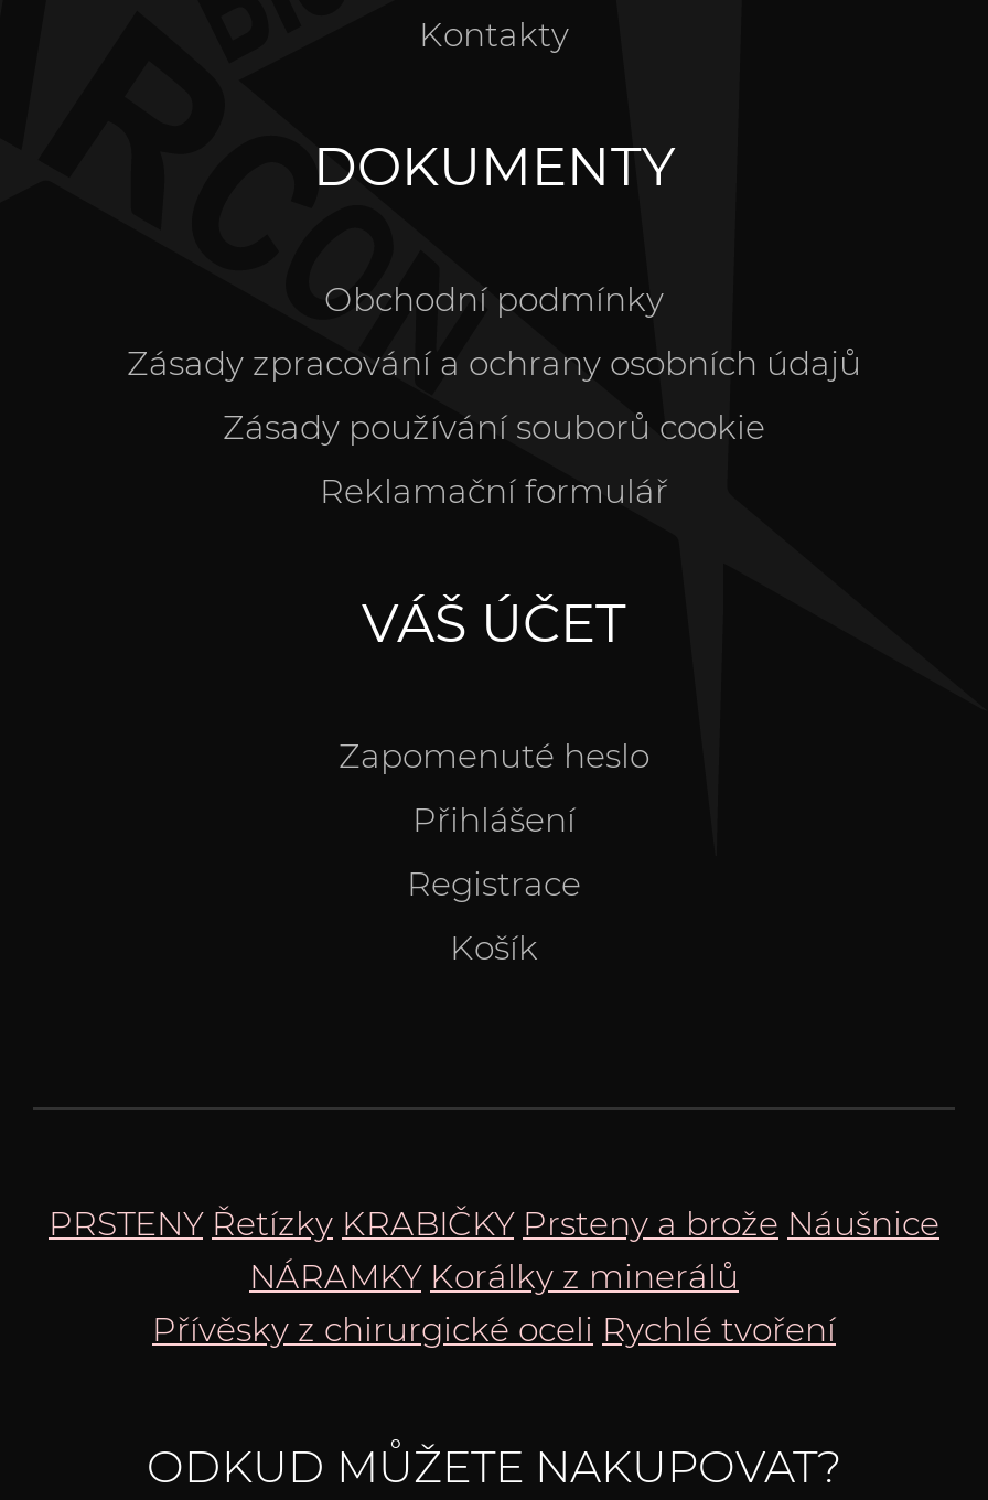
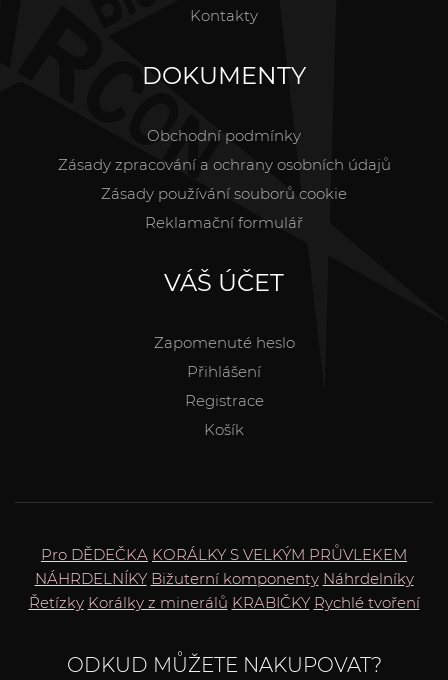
[49,1203,939,1351] PRSTENY Řetízky KRABIČKY Prsteny a brože Náušnice | NÁRAMKY Korálky z minerálů | Přívěsky z chirurgické oceli Rychlé tvoření -> [28,545,419,612] Pro DĚDEČKA KORÁLKY S VELKÝM PRŮVLEKEM | NÁHRDELNÍKY Bižuterní komponenty Náhrdelníky | Řetízky Korálky z minerálů KRABIČKY Rychlé tvoření

